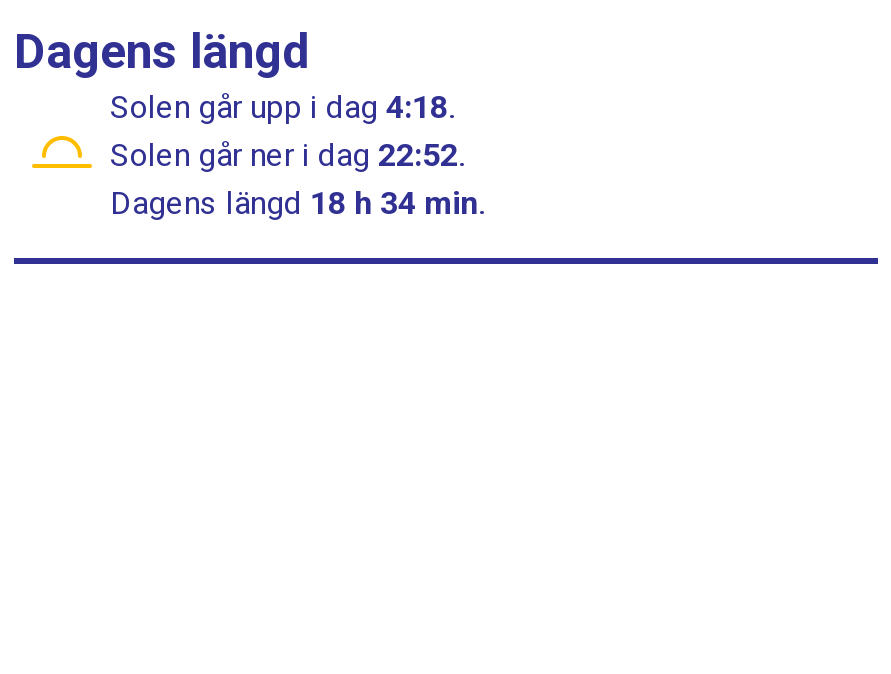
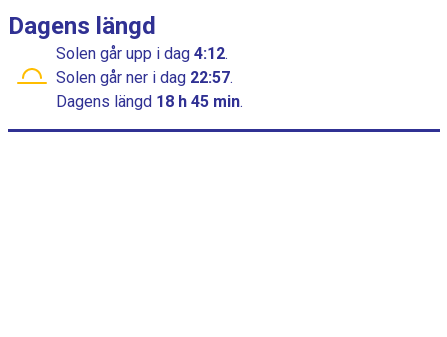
[110,88,462,126] Solen går upp i dag 4:18. -> [56,44,232,63] Solen går upp i dag 4:12.
[110,136,472,174] Solen går ner i dag 22:52. -> [56,68,237,87] Solen går ner i dag 22:57.
[110,184,484,222] Dagens längd 18 h 34 min. -> [56,92,243,111] Dagens längd 18 h 45 min.

